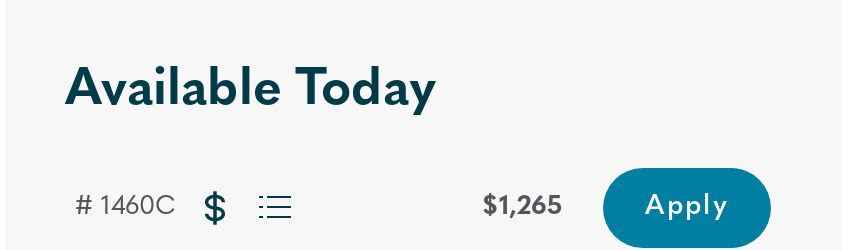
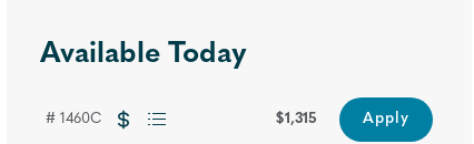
[481,194,563,220] $1,265 -> [275,112,317,126] $1,315

